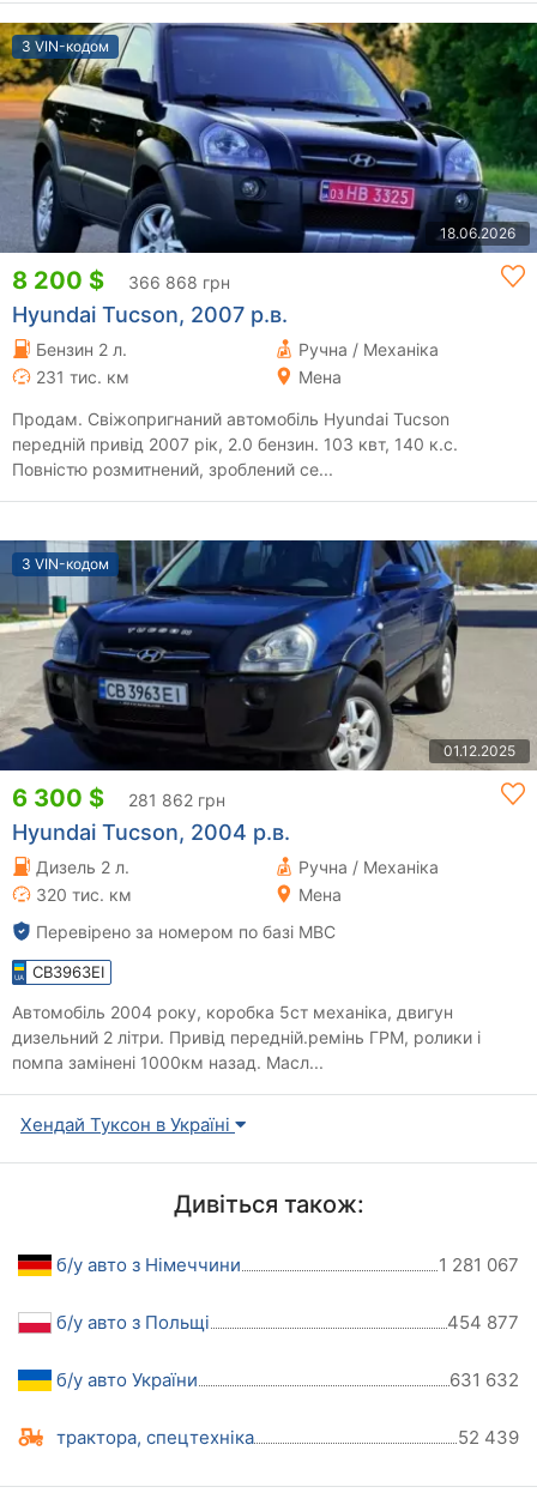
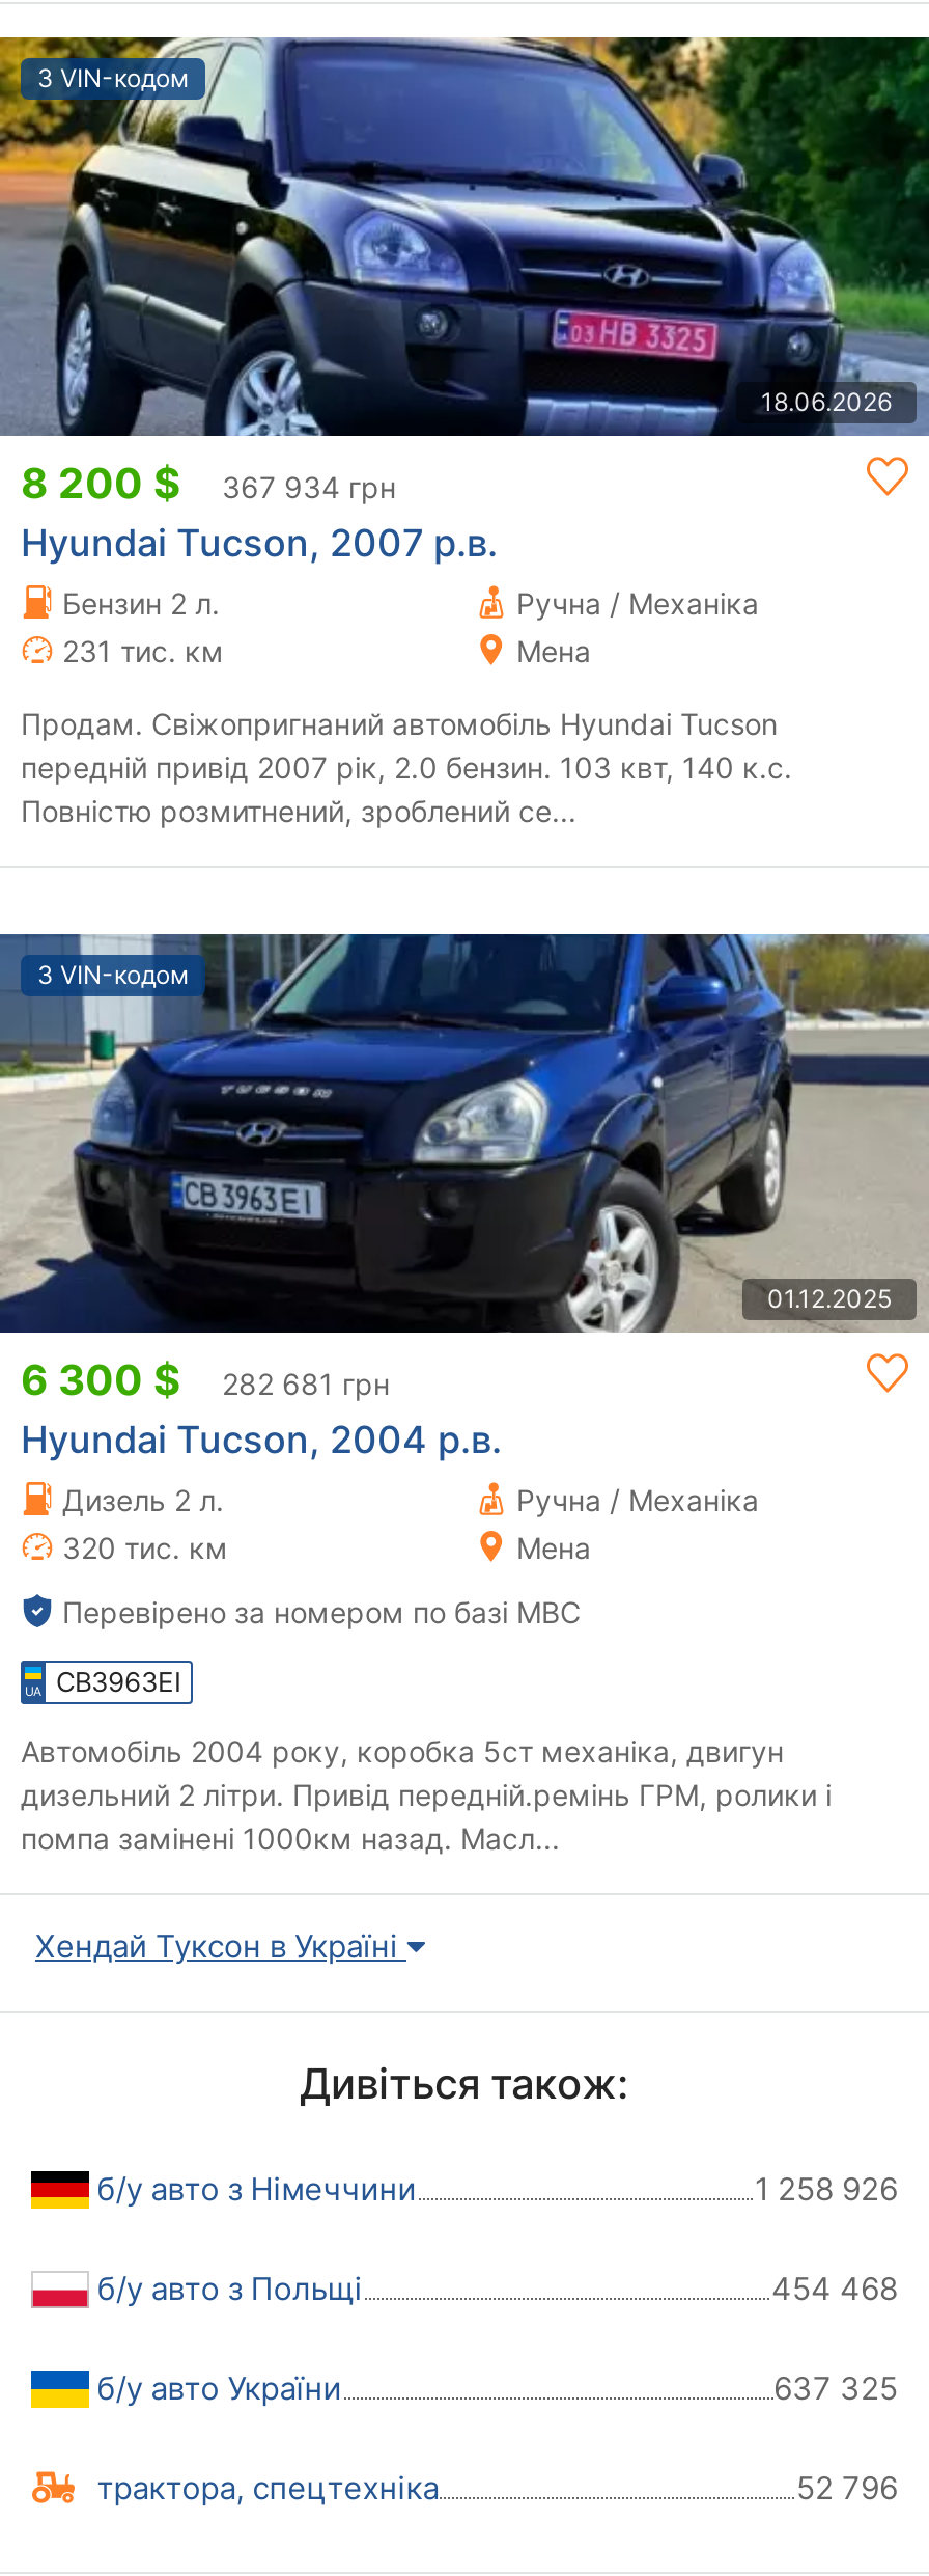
[12,266,230,294] 8 200 $ 366 868 грн -> [21,458,396,508] 8 200 $ 367 934 грн
[12,783,225,812] 6 300 $ 281 862 грн -> [21,1355,390,1404] 6 300 $ 282 681 грн
[439,1254,519,1276] 1 281 067 -> [755,2170,898,2209] 1 258 926
[447,1311,519,1334] 454 877 -> [771,2269,898,2309] 454 468
[449,1369,519,1391] 631 632 -> [773,2369,898,2408] 637 325
[458,1426,519,1449] 52 439 -> [796,2468,898,2508] 52 796

